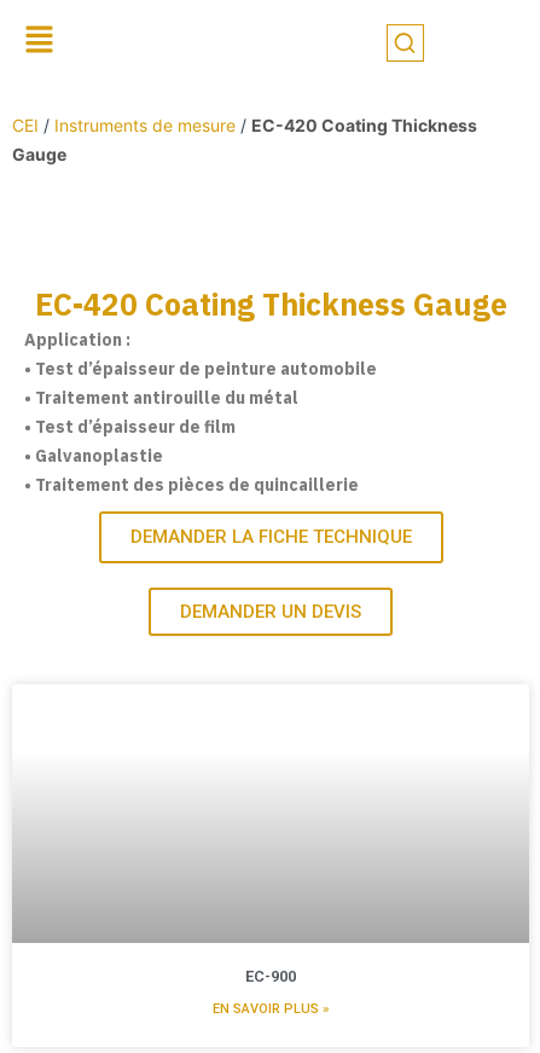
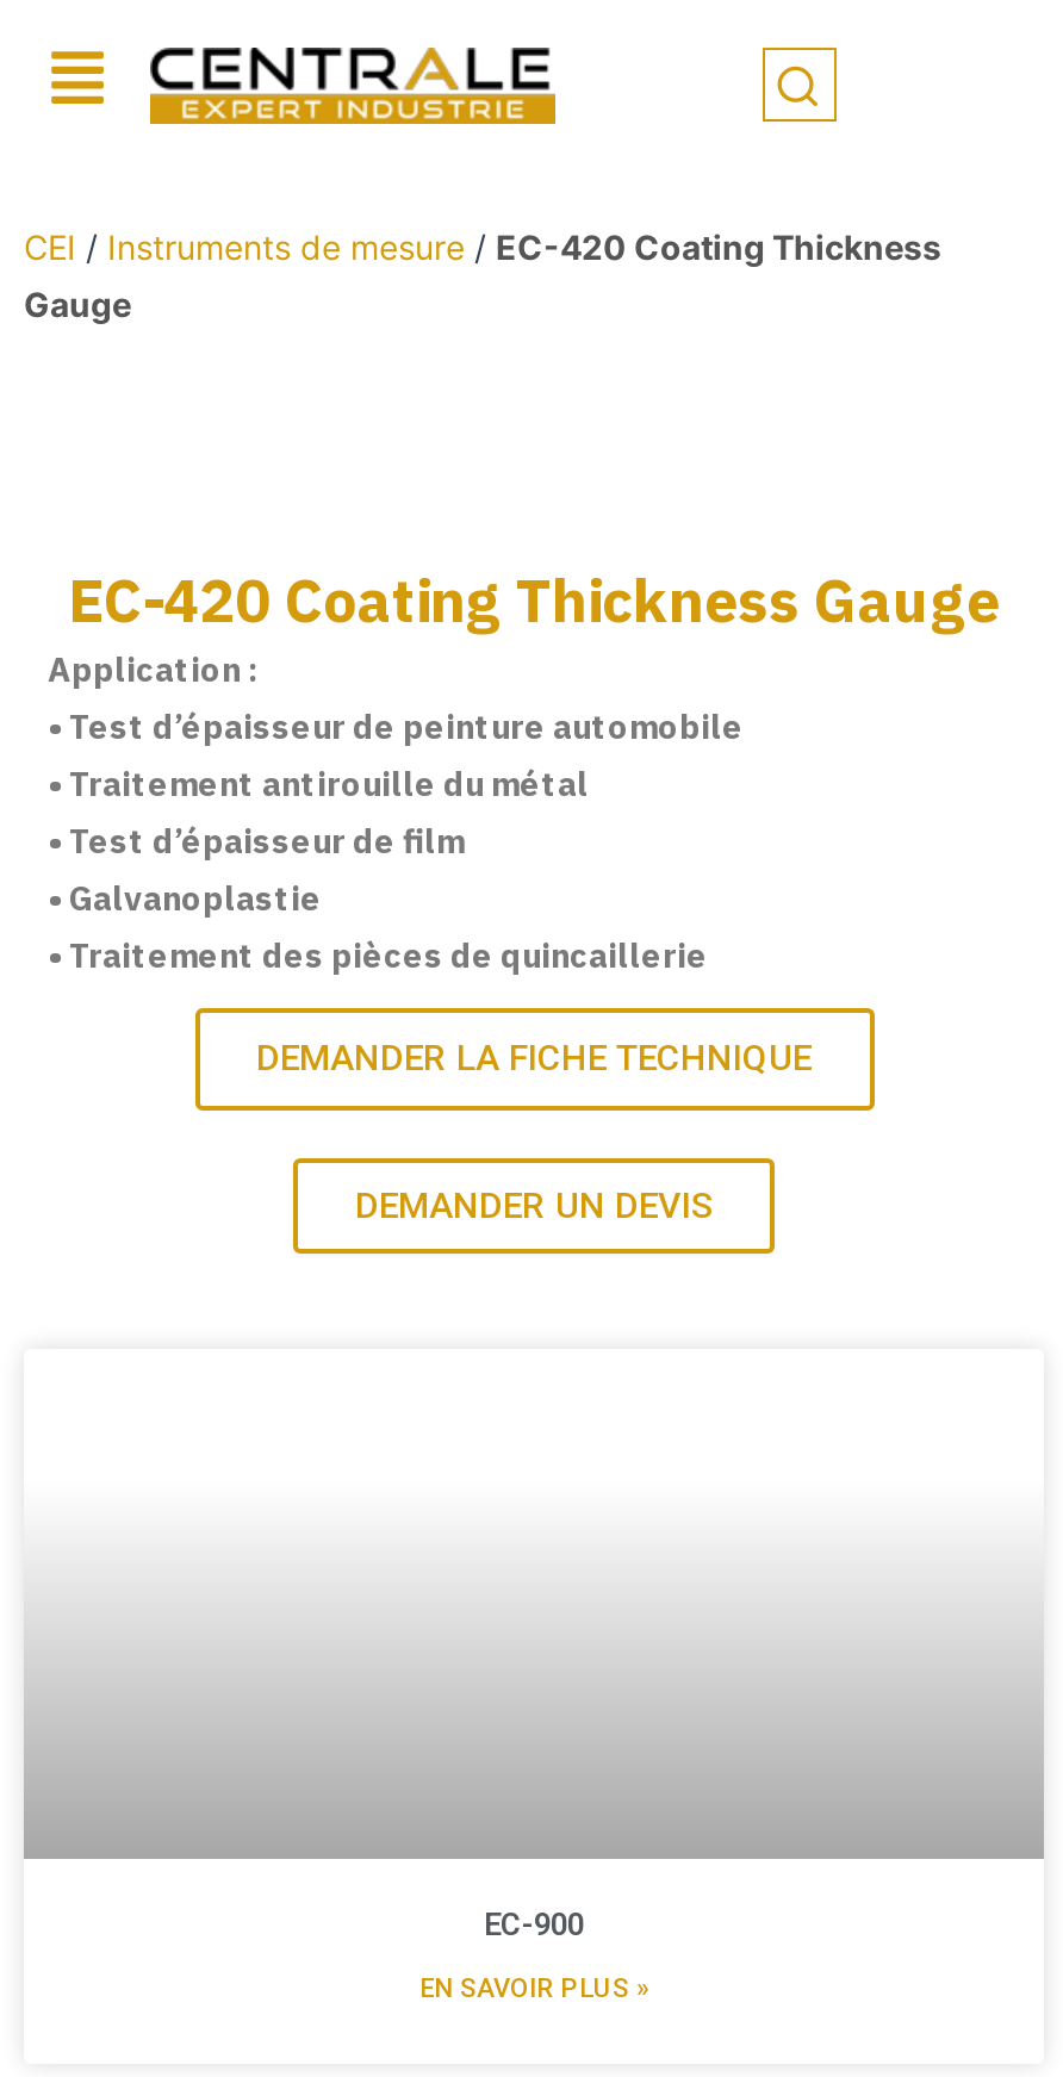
none -> [148,45,558,126] [image]

